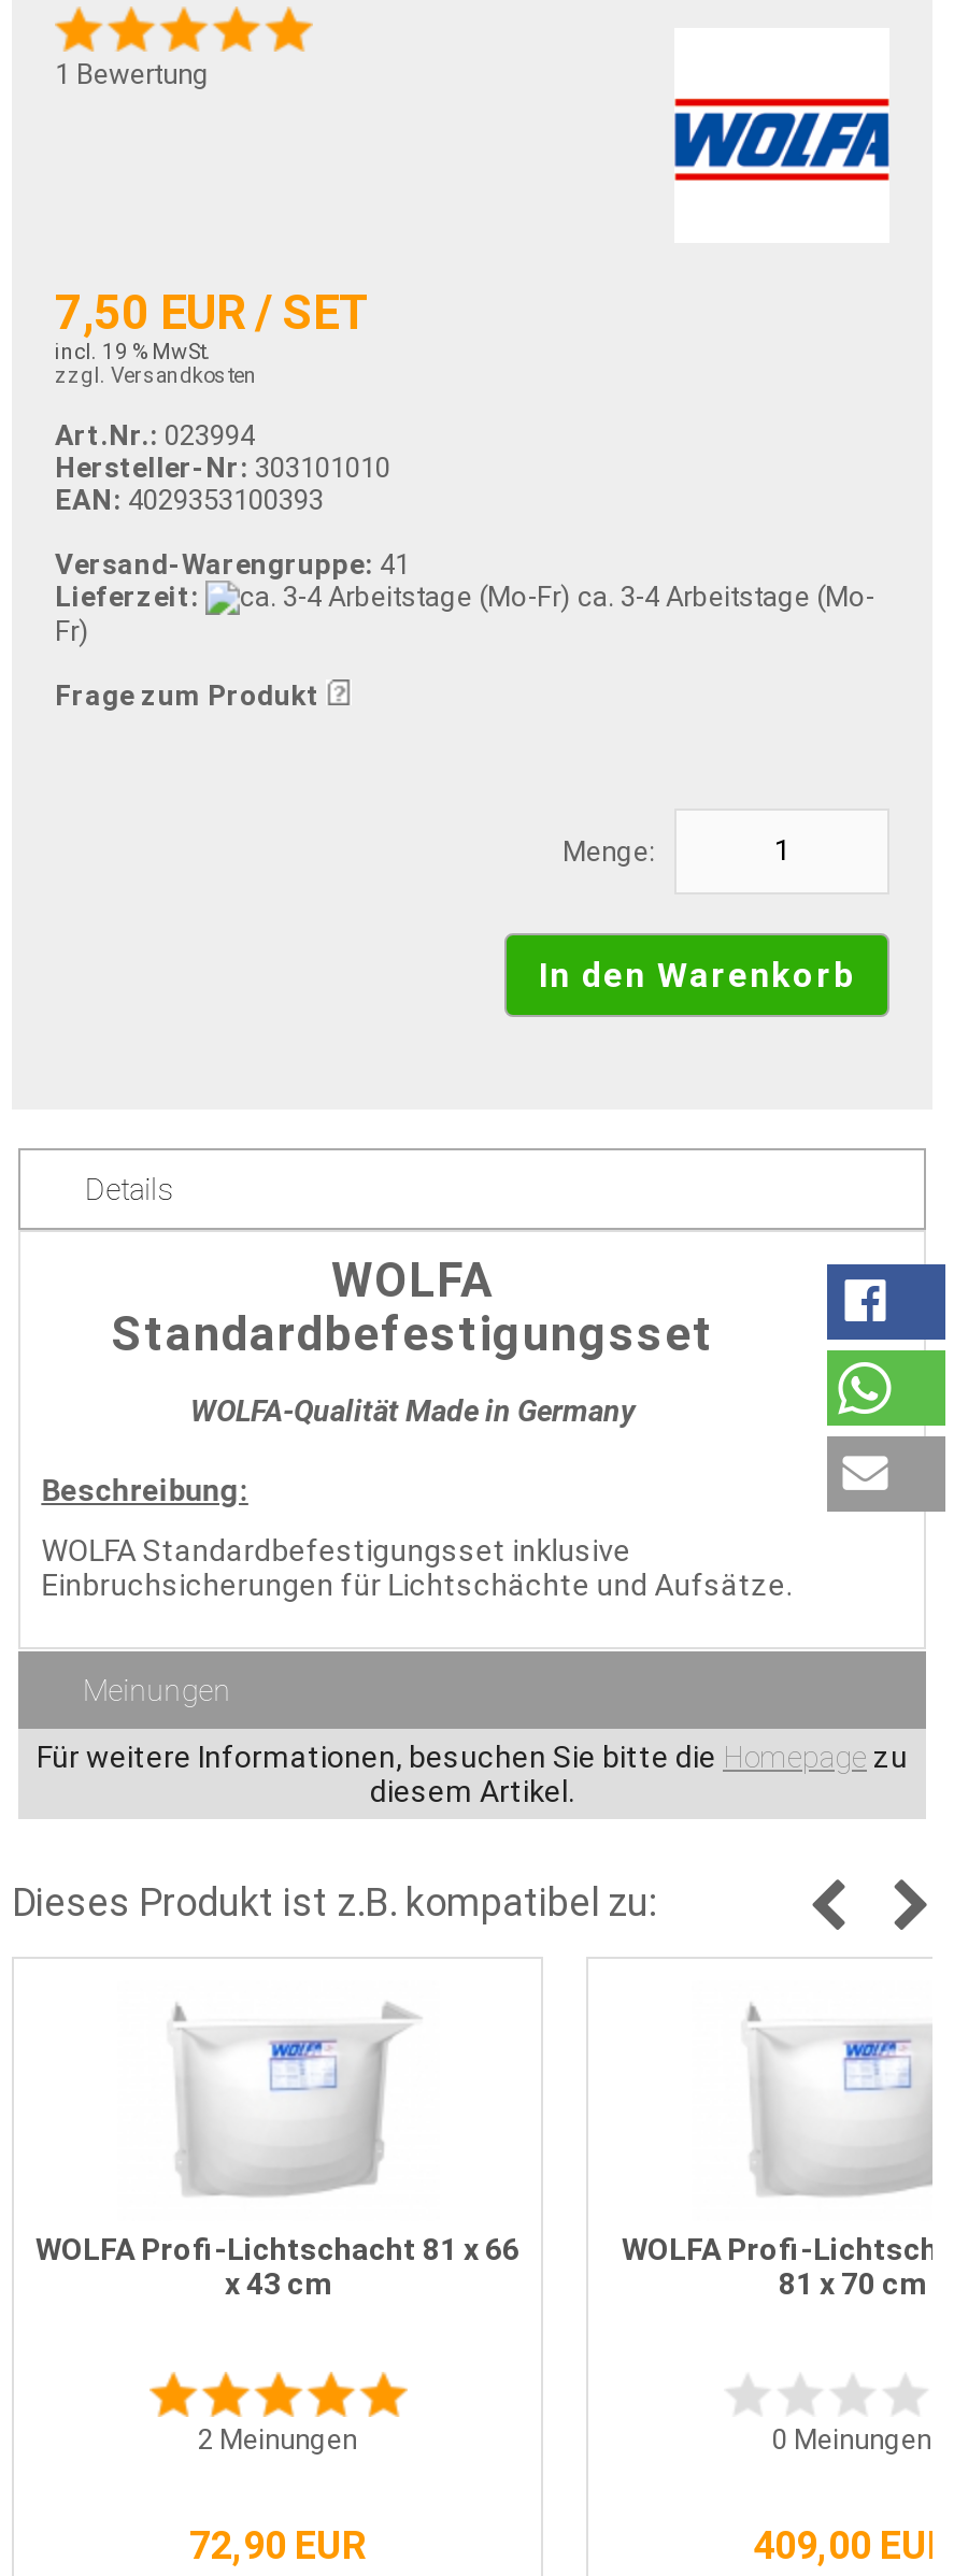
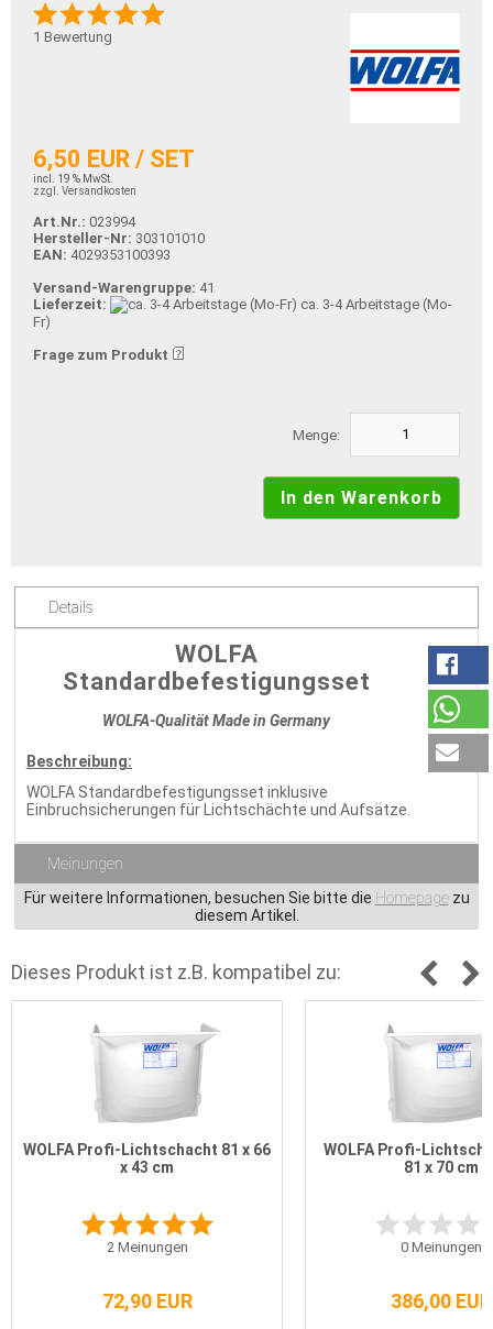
[55,285,371,339] 7,50 EUR / SET -> [33,145,195,172] 6,50 EUR / SET
[753,2522,951,2567] 409,00 EUR -> [390,1289,491,1312] 386,00 EUR

